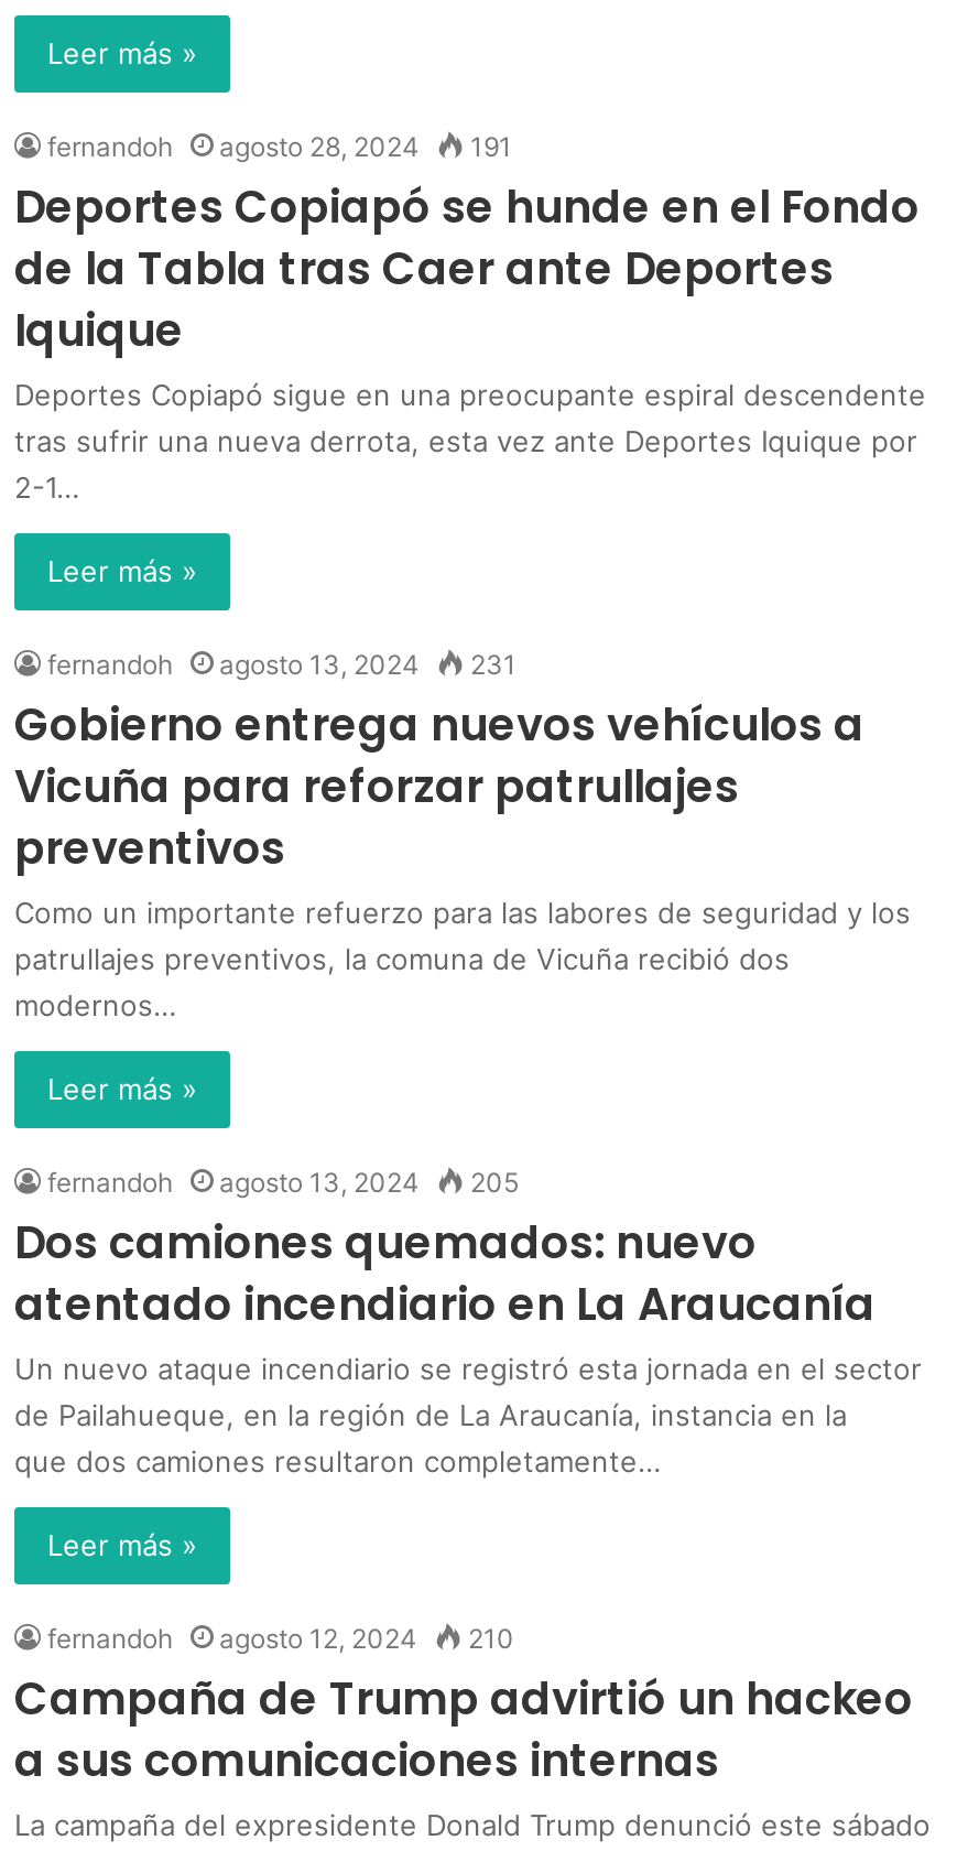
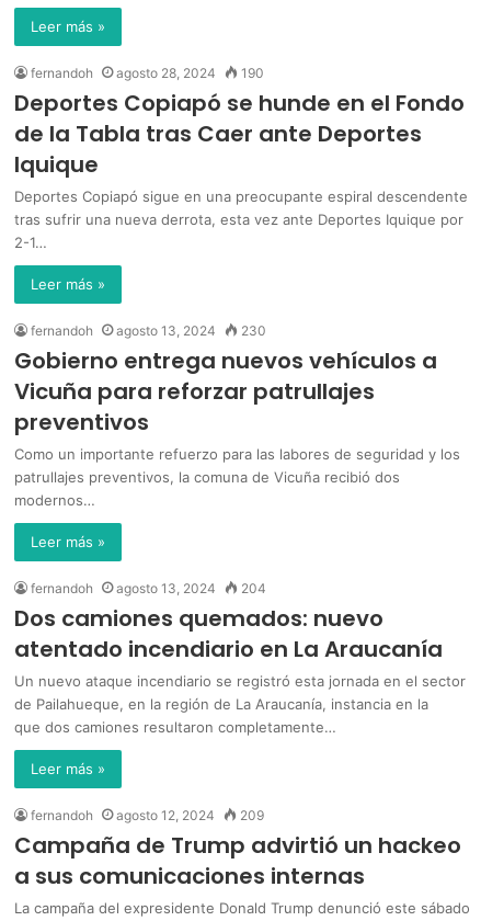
[47,130,512,163] fernandoh agosto 28, 2024 191 -> [31,65,264,81] fernandoh agosto 28, 2024 190
[47,648,516,681] fernandoh agosto 13, 2024 231 -> [31,322,266,339] fernandoh agosto 13, 2024 230
[47,1166,519,1199] fernandoh agosto 13, 2024 205 -> [31,580,266,596] fernandoh agosto 13, 2024 204
[47,1622,514,1655] fernandoh agosto 12, 2024 210 -> [31,807,264,823] fernandoh agosto 12, 2024 209

